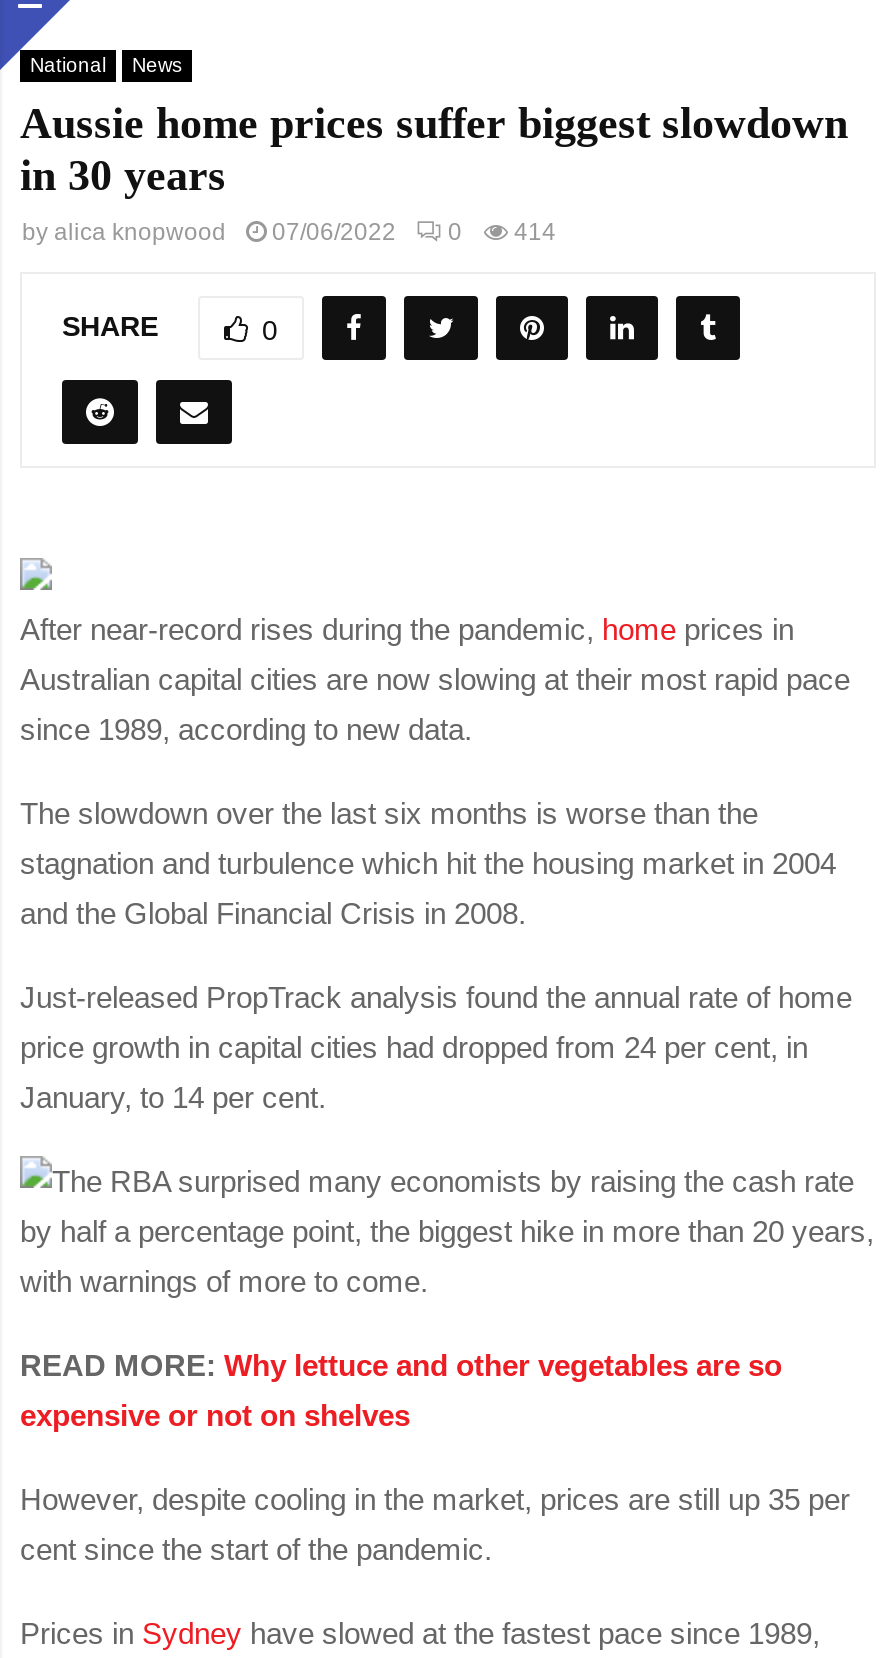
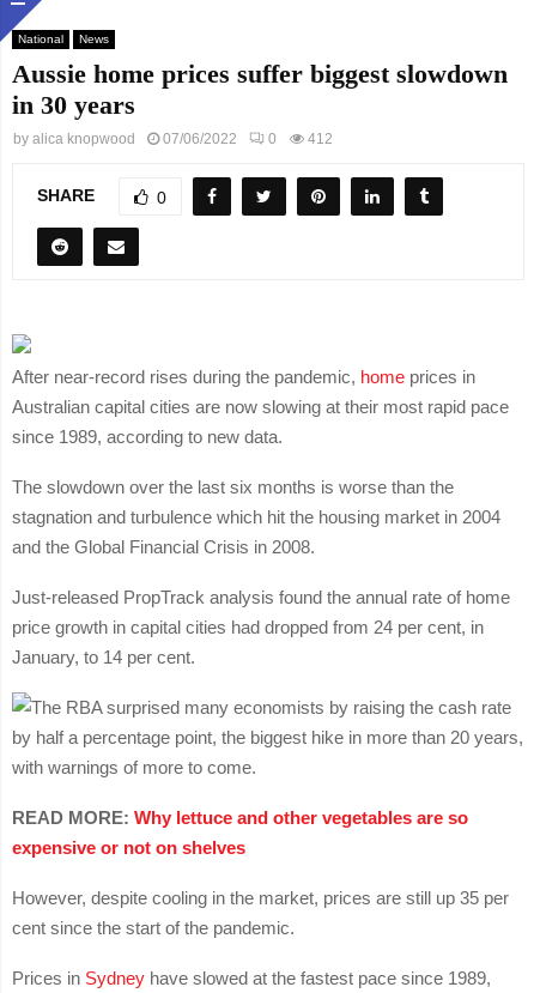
[22,218,556,246] by alica knopwood 07/06/2022 0 414 -> [13,131,333,147] by alica knopwood 07/06/2022 0 412

